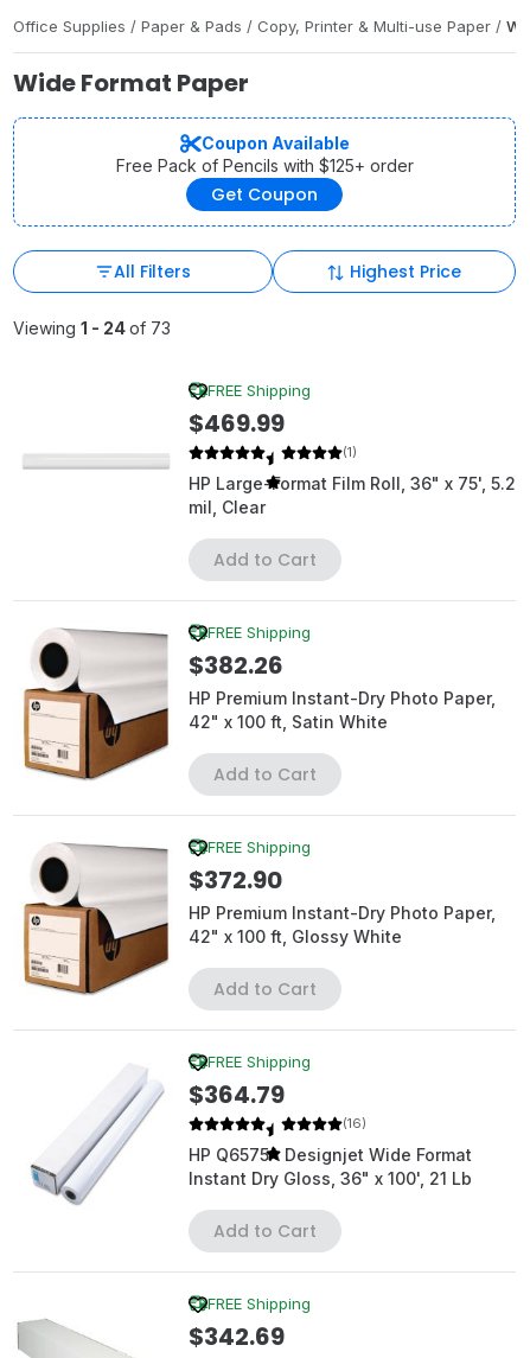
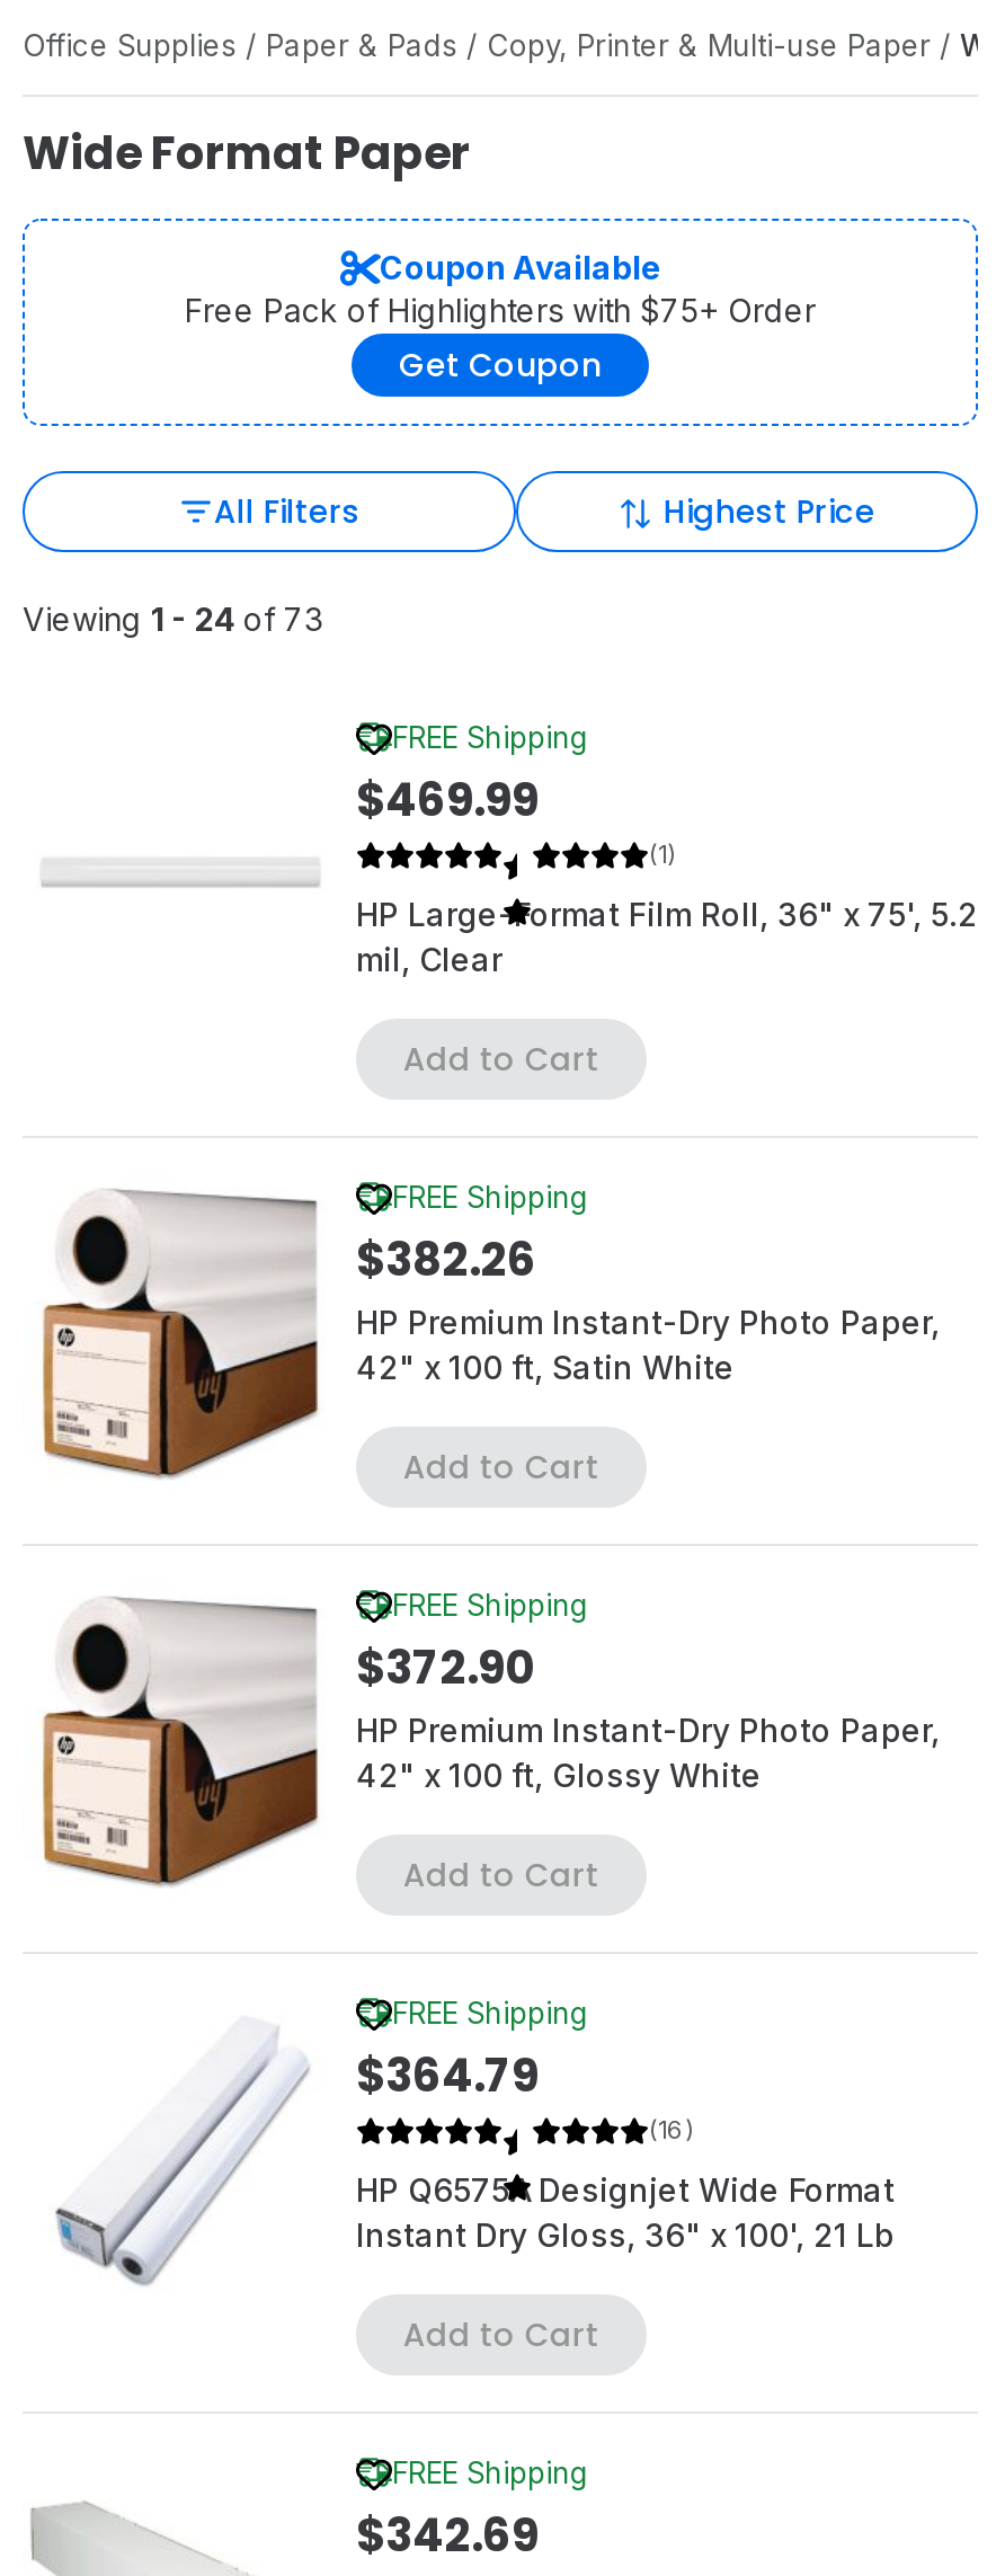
[116,155,413,176] Free Pack of Pencils with $125+ order -> [185,291,816,329] Free Pack of Highlighters with $75+ Order

